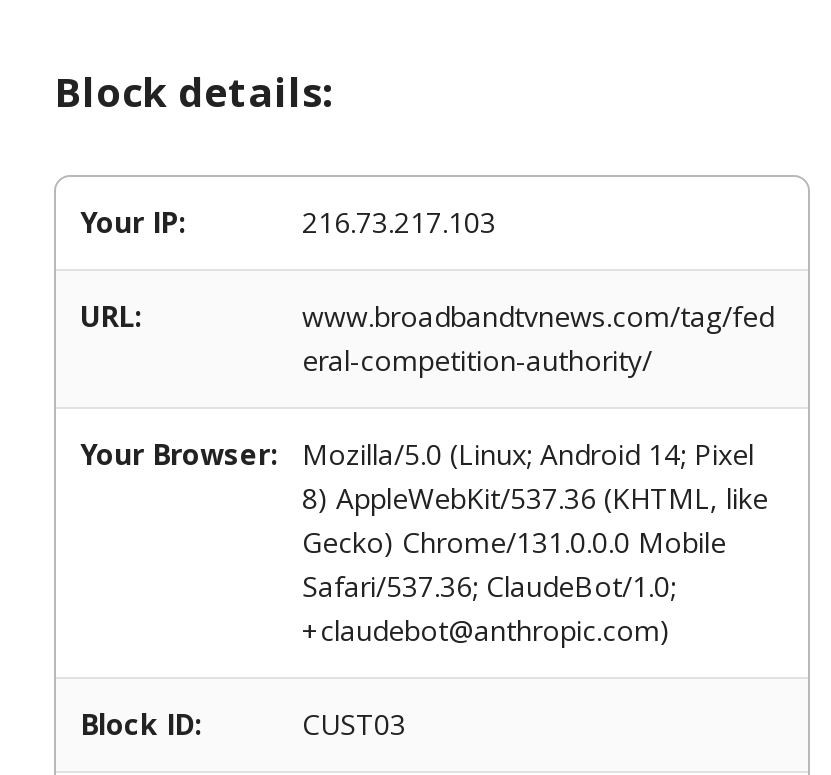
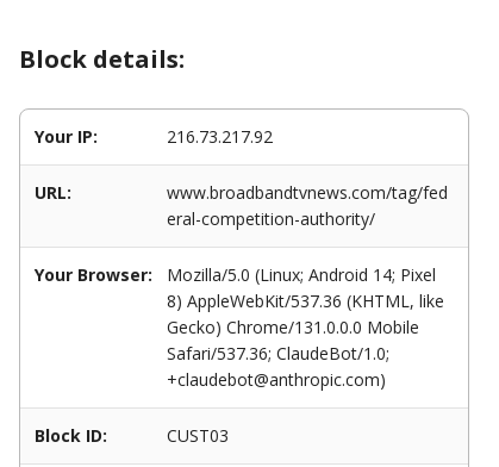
[302,203,496,241] 216.73.217.103 -> [167,125,273,148] 216.73.217.92

